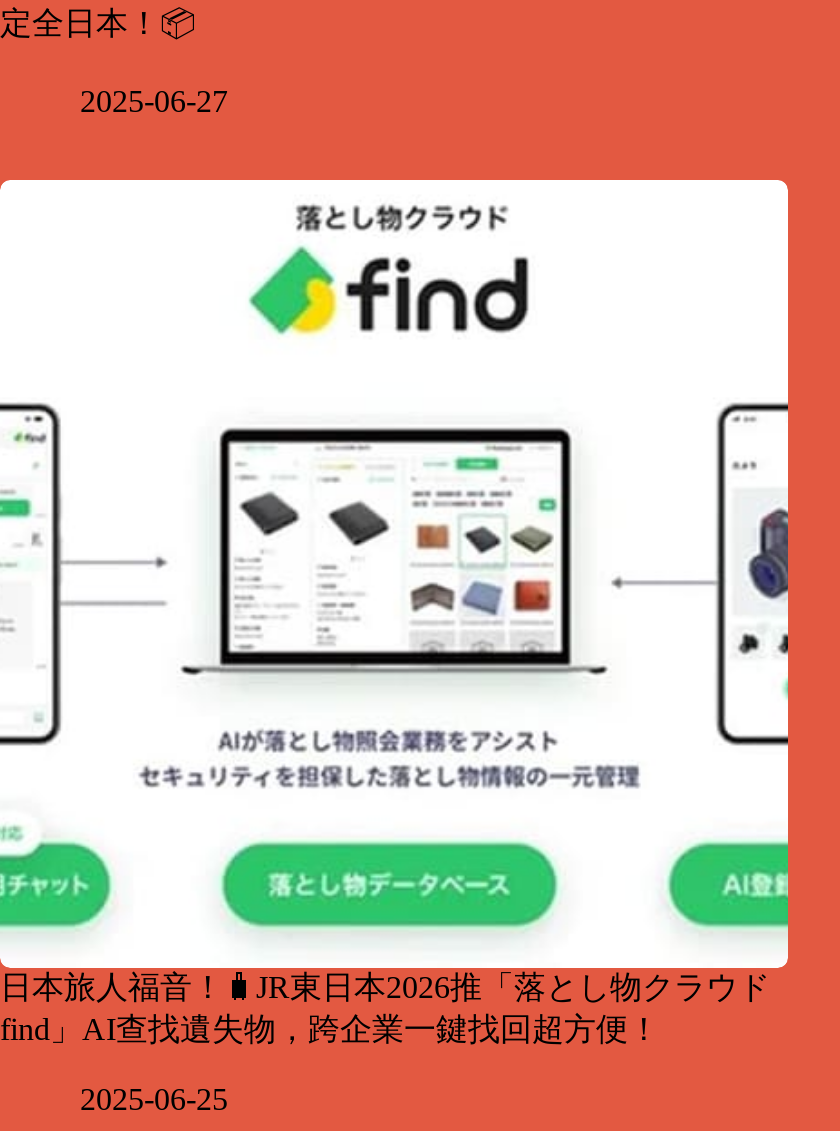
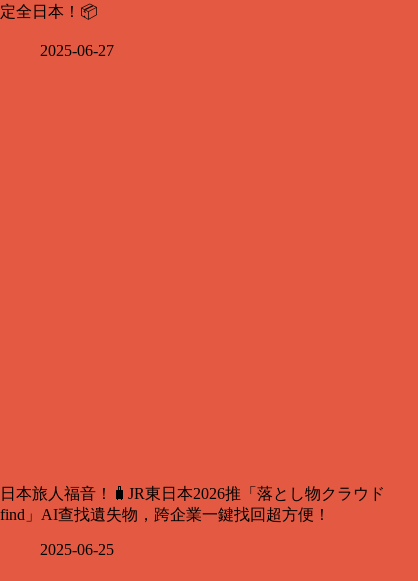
[6,178,790,970] [image] -> none

